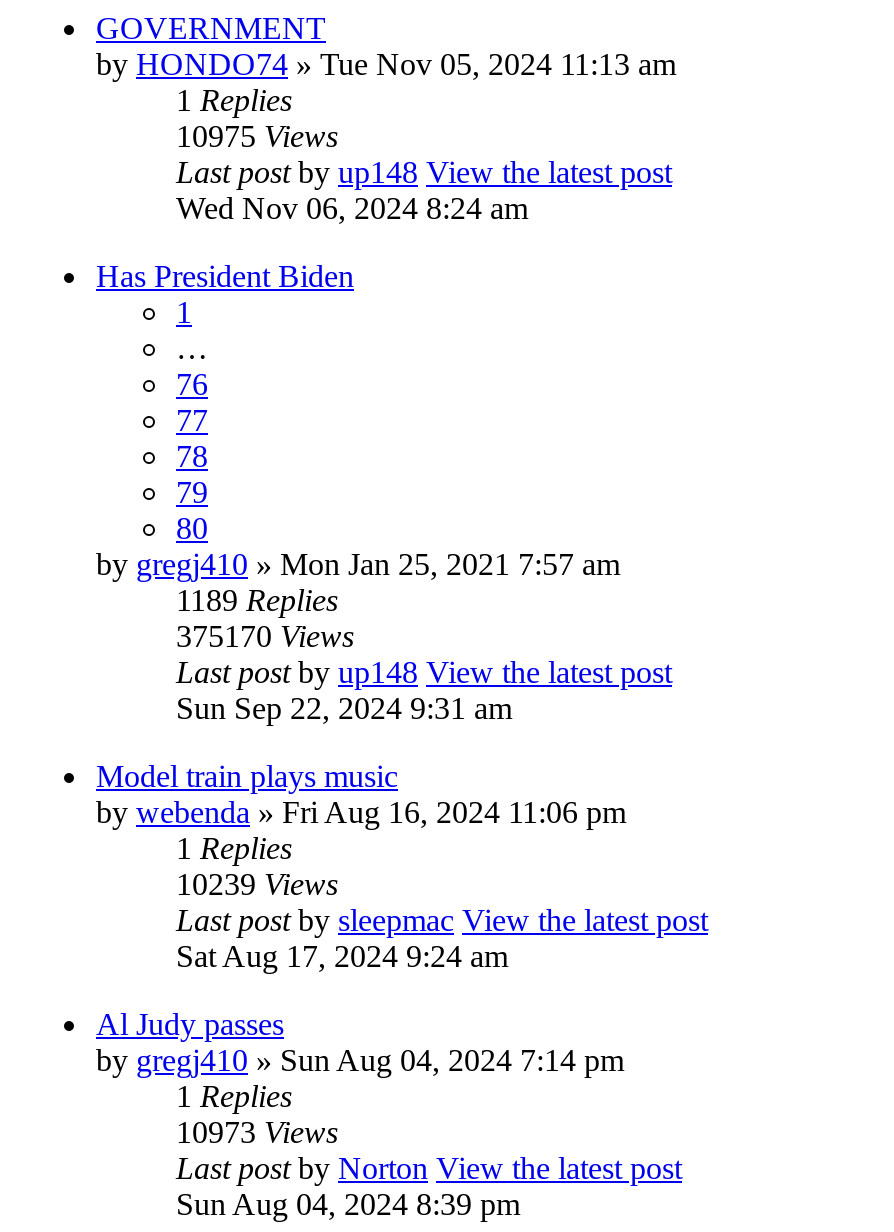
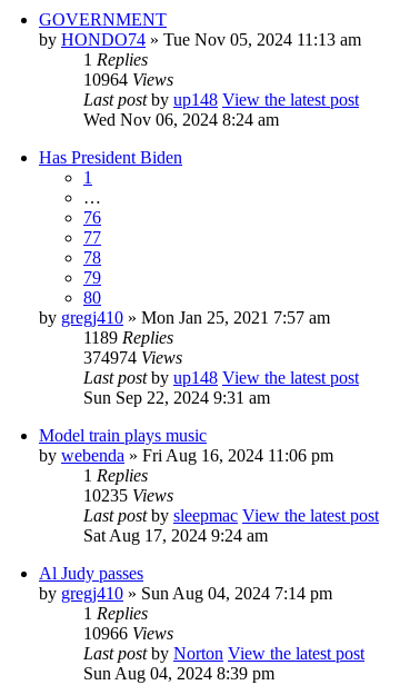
[176,119,338,153] 10975 Views -> [83,70,173,89] 10964 Views
[176,619,354,653] 375170 Views -> [83,348,182,367] 374974 Views
[176,867,338,901] 10239 Views -> [83,486,173,505] 10235 Views
[176,1115,338,1149] 10973 Views -> [83,624,173,643] 10966 Views

